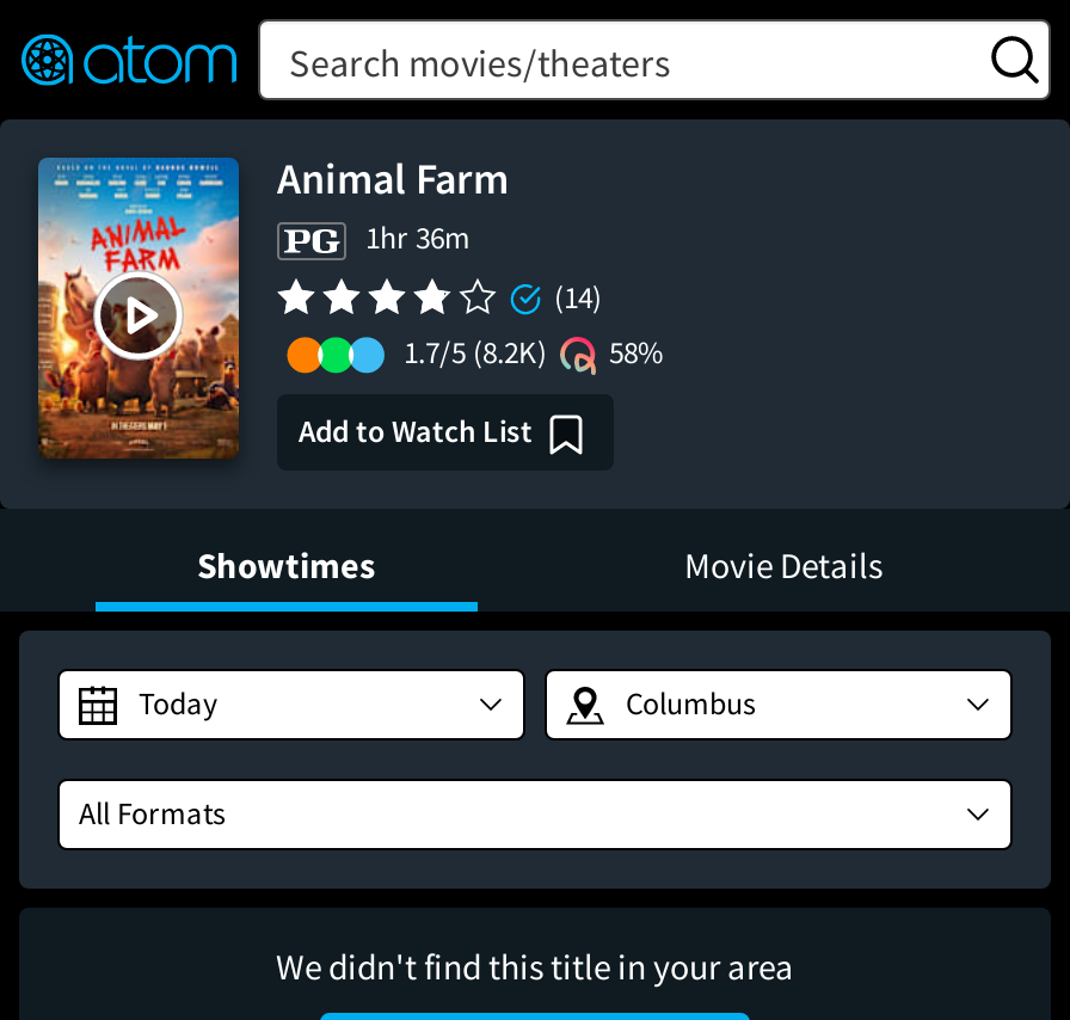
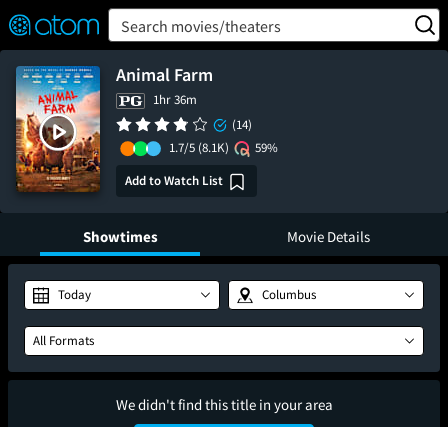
[404,333,664,373] 1.7/5 (8.2K) | 58% -> [169,139,278,156] 1.7/5 (8.1K) | 59%

